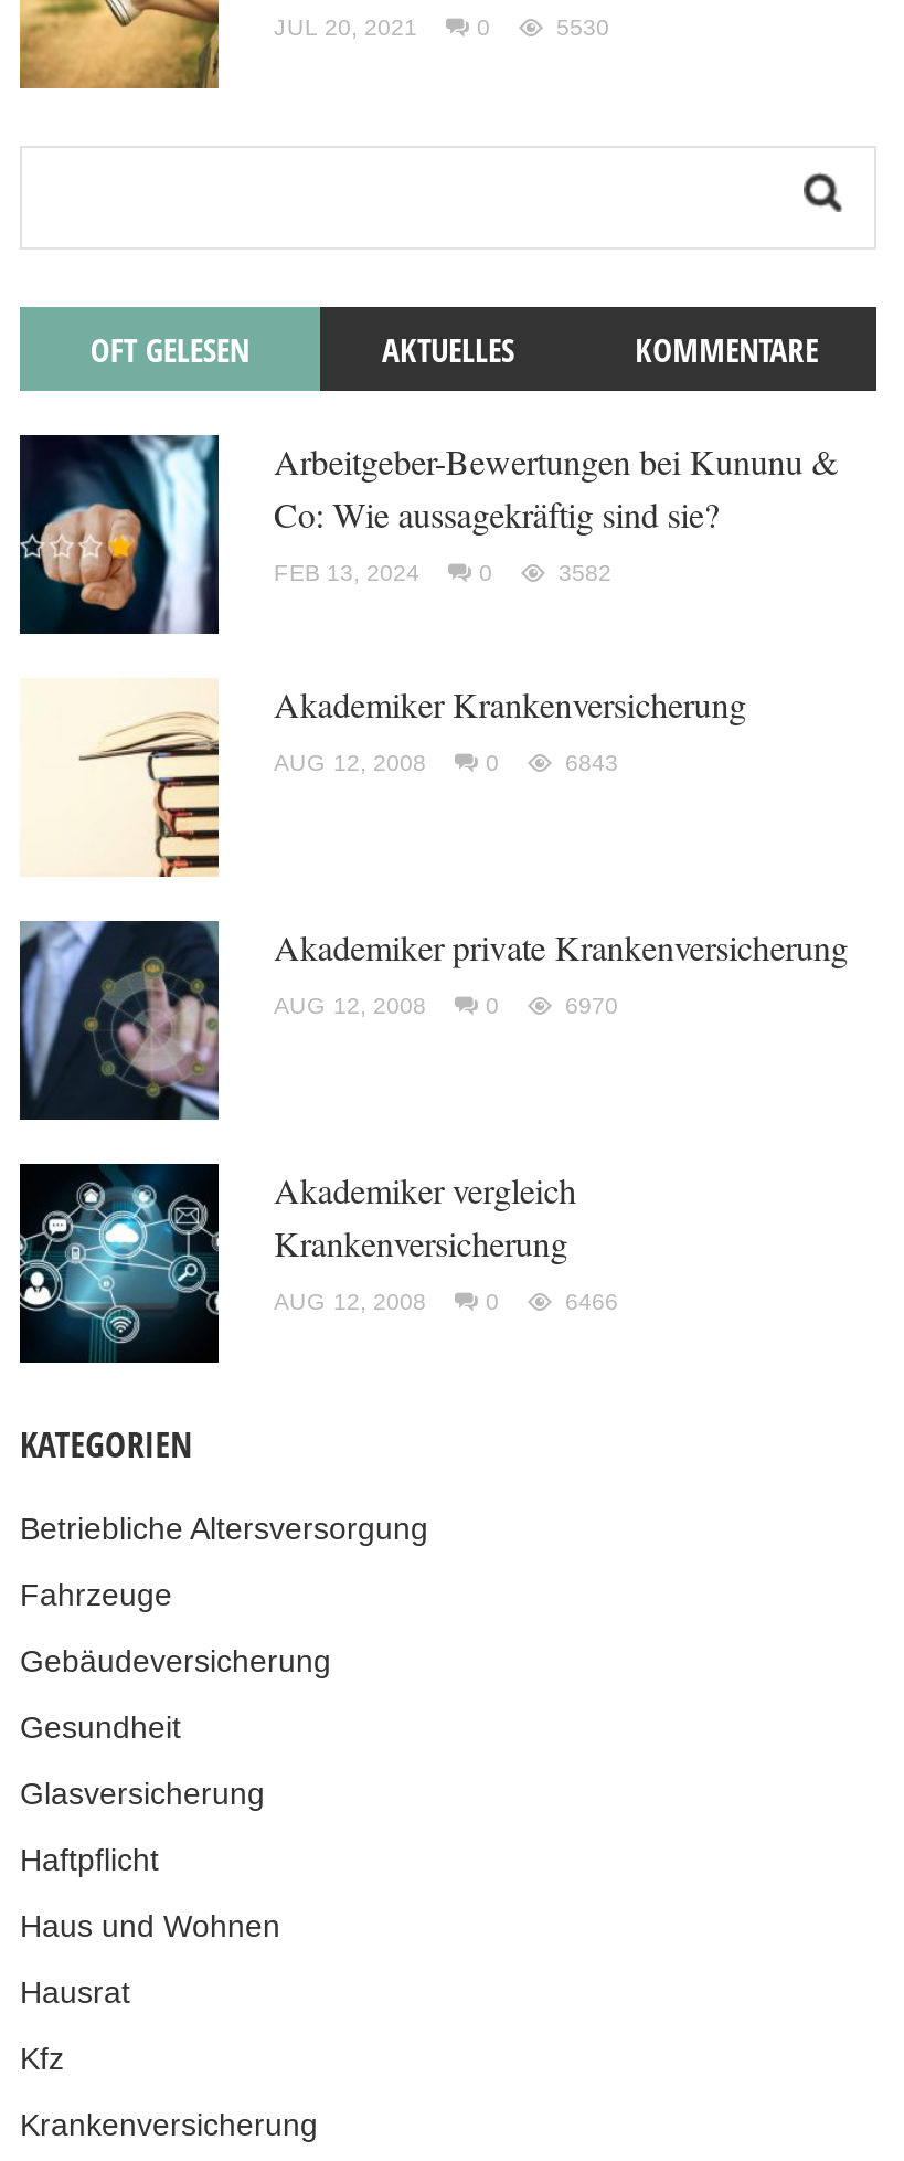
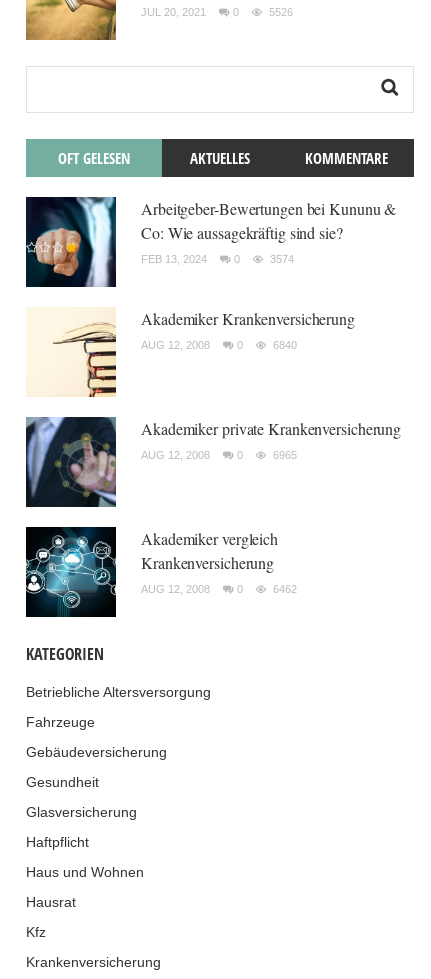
[556,13,609,40] 5530 -> [269,6,293,18] 5526
[559,559,611,585] 3582 -> [270,253,294,265] 3574
[565,749,618,775] 6843 -> [273,339,297,351] 6840
[565,992,618,1018] 6970 -> [273,449,297,461] 6965
[565,1288,618,1314] 6466 -> [273,583,297,595] 6462

